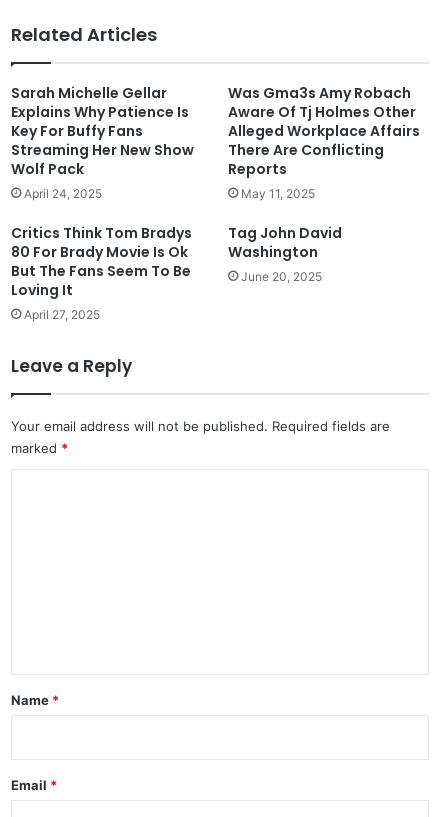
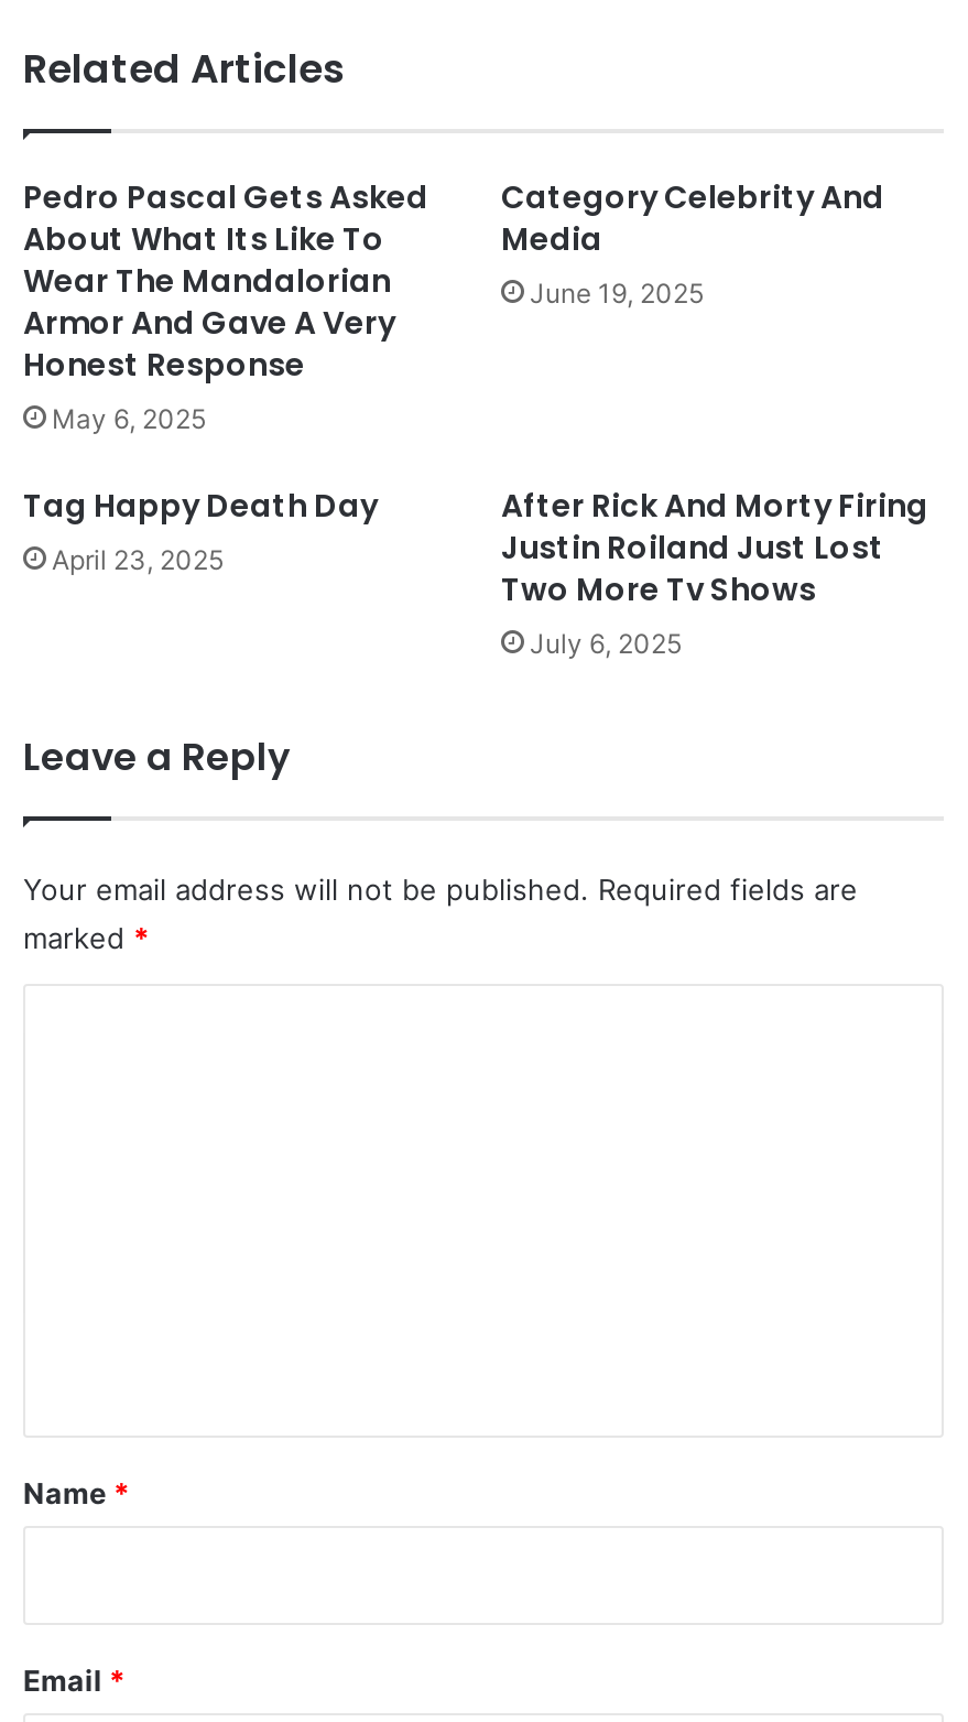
[11,82,194,200] Sarah Michelle Gellar | Explains Why Patience Is | Key For Buffy Fans | Streaming Her New Show | Wolf Pack | April 24, 2025 -> [23,174,428,434] Pedro Pascal Gets Asked | About What Its Like To | Wear The Mandalorian | Armor And Gave A Very | Honest Response | May 6, 2025
[228,82,420,200] Was Gma3s Amy Robach | Aware Of Tj Holmes Other | Alleged Workplace Affairs | There Are Conflicting | Reports | May 11, 2025 -> [501,174,884,308] Category Celebrity And | Media | June 19, 2025
[11,222,192,321] Critics Think Tom Bradys | 80 For Brady Movie Is Ok | But The Fans Seem To Be | Loving It | April 27, 2025 -> [23,483,378,575] Tag Happy Death Day | April 23, 2025
[228,222,342,283] Tag John David | Washington | June 20, 2025 -> [501,483,928,659] After Rick And Morty Firing | Justin Roiland Just Lost | Two More Tv Shows | July 6, 2025

